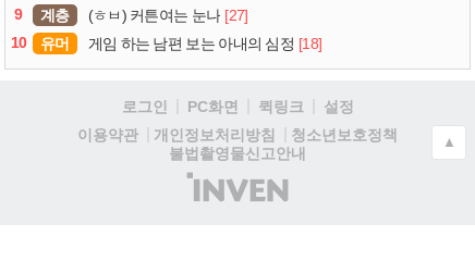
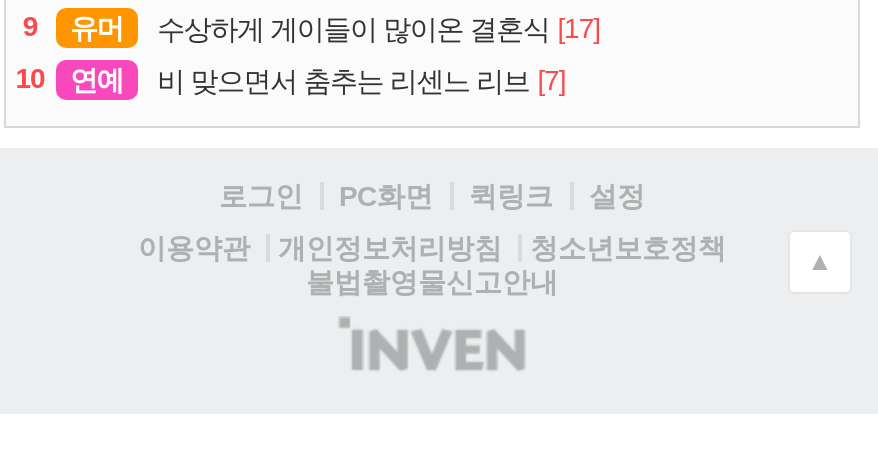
[40,7,248,24] 계층 | (ㅎㅂ) 커튼여는 눈나 [27] -> [70,12,600,45] 유머 | 수상하게 게이들이 많이온 결혼식 [17]
[40,35,322,53] 유머 | 게임 하는 남편 보는 아내의 심정 [18] -> [70,64,565,97] 연예 | 비 맞으면서 춤추는 리센느 리브 [7]

